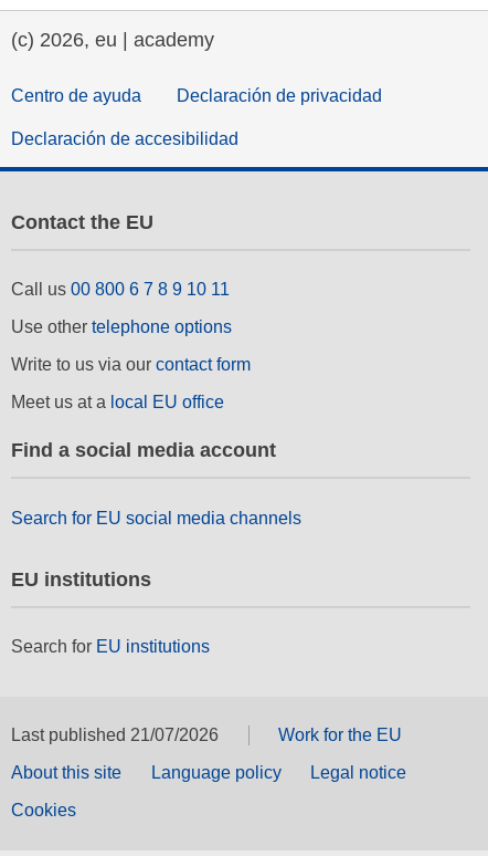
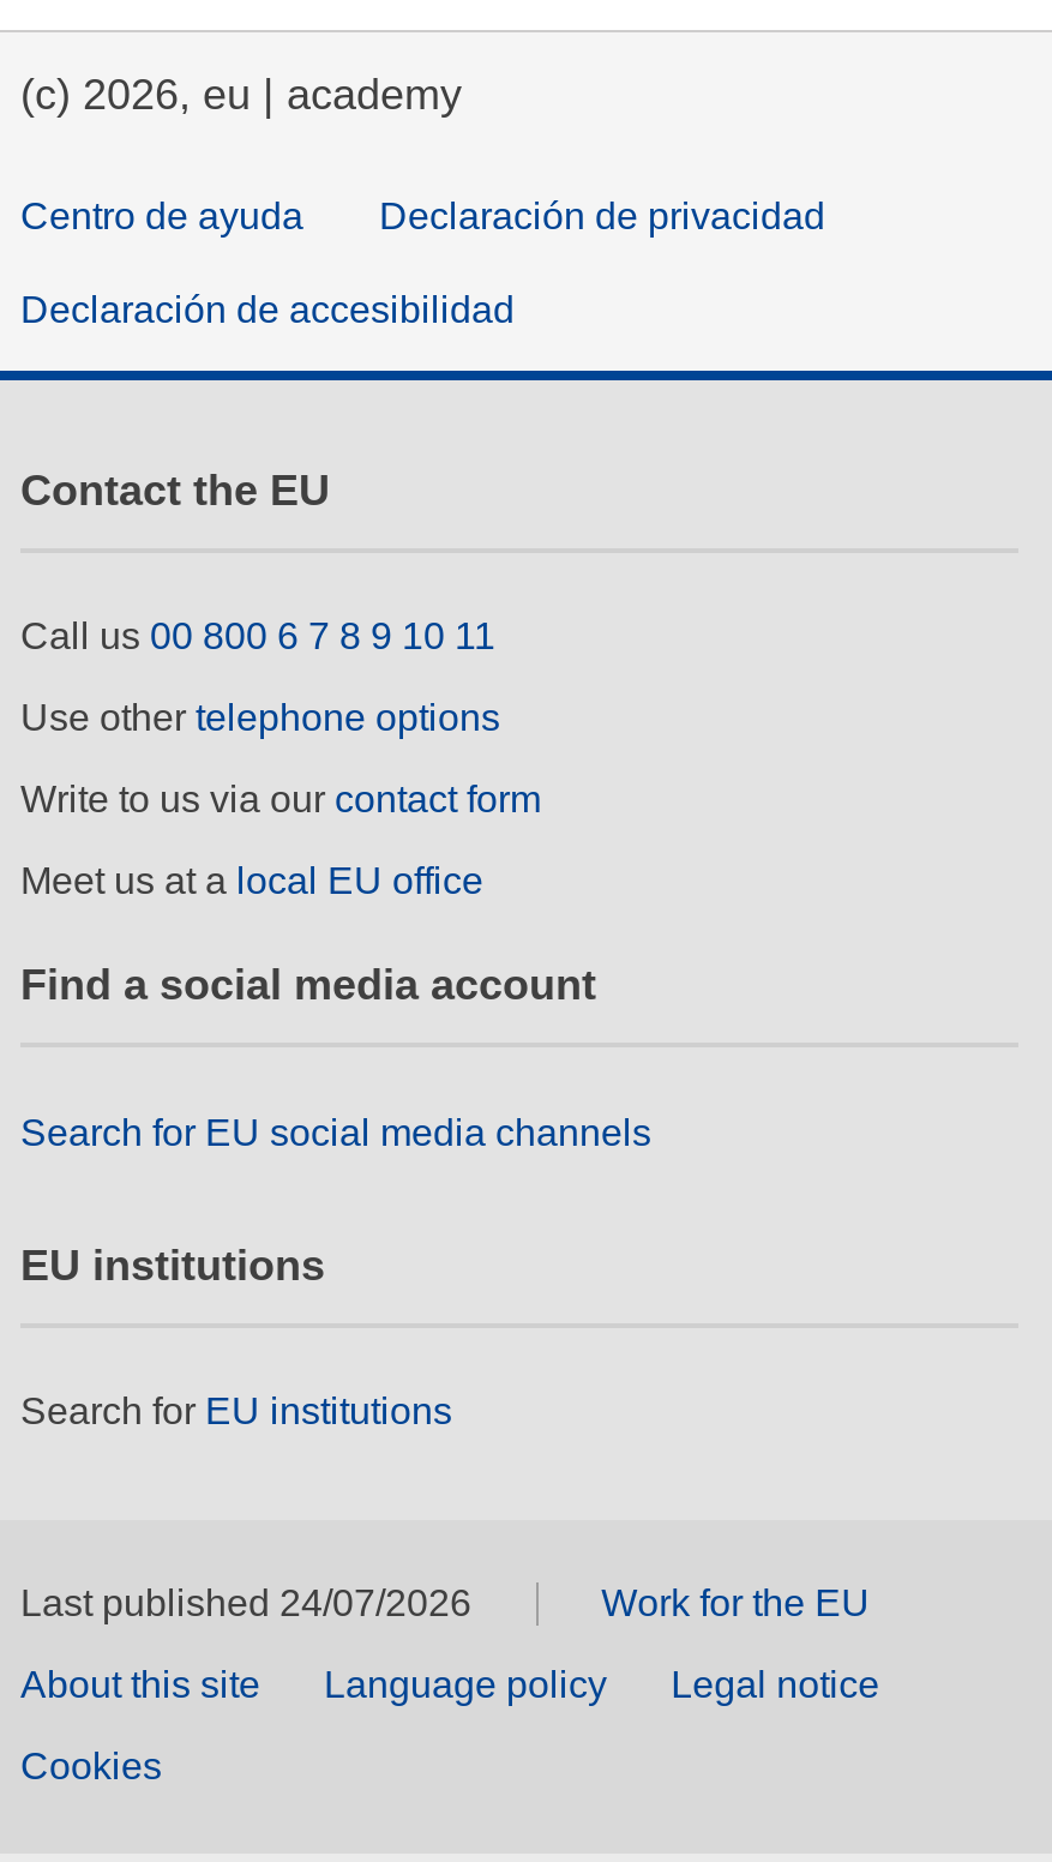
[11,726,219,745] Last published 21/07/2026 -> [20,1584,471,1624] Last published 24/07/2026

